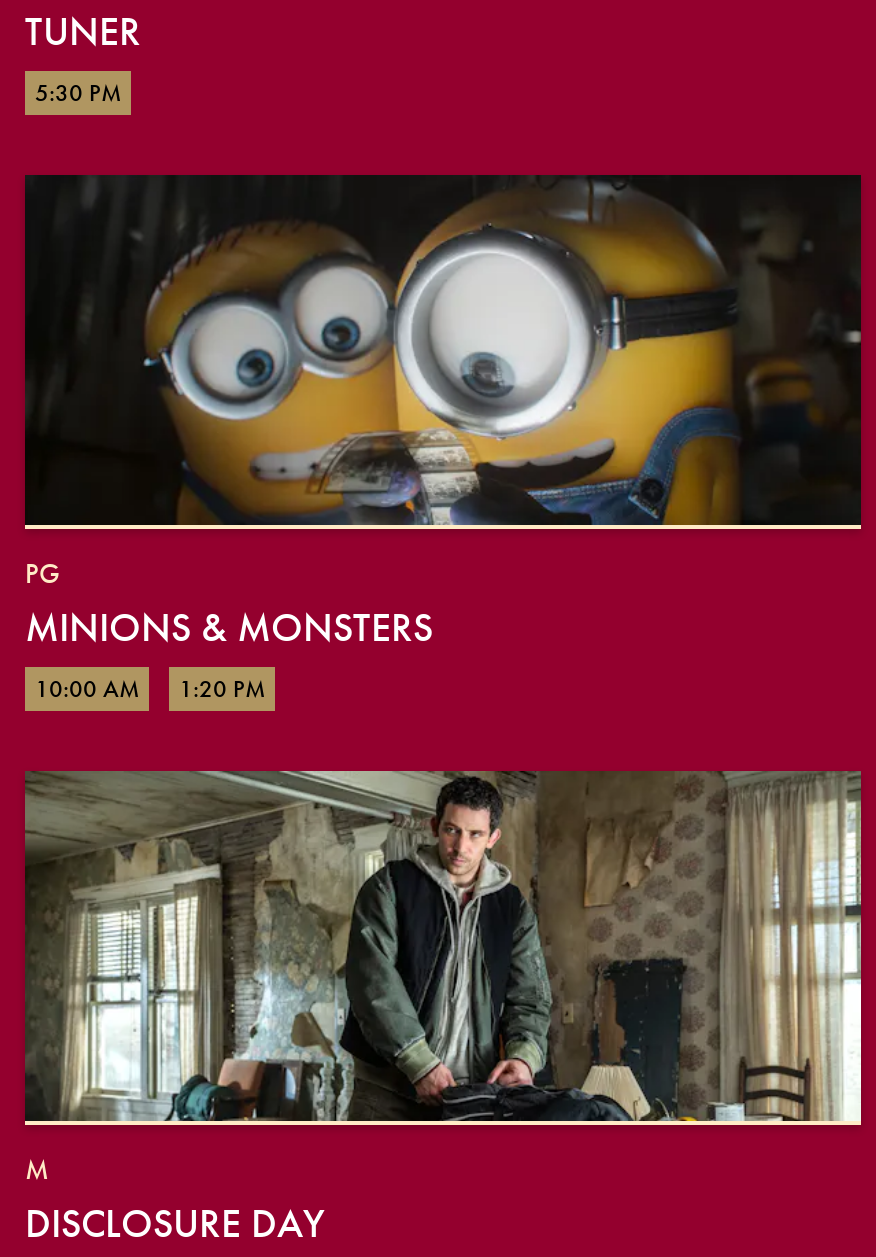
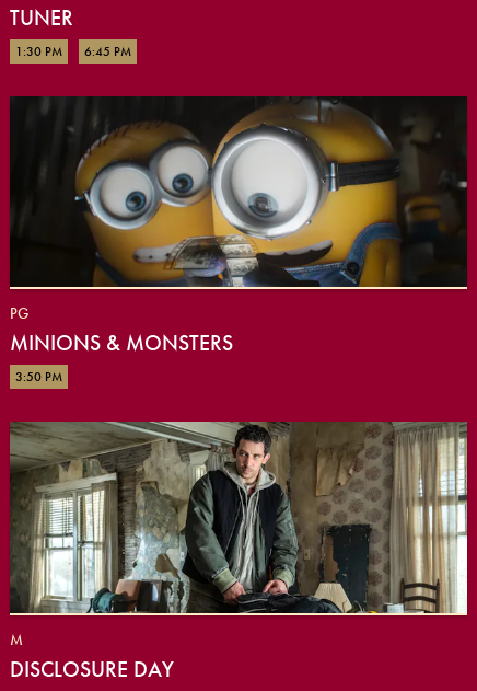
[35,77,121,109] 5:30 PM -> [15,42,131,60] 1:30 PM | 6:45 PM
[35,673,265,705] 10:00 AM | 1:20 PM -> [15,368,62,386] 3:50 PM

